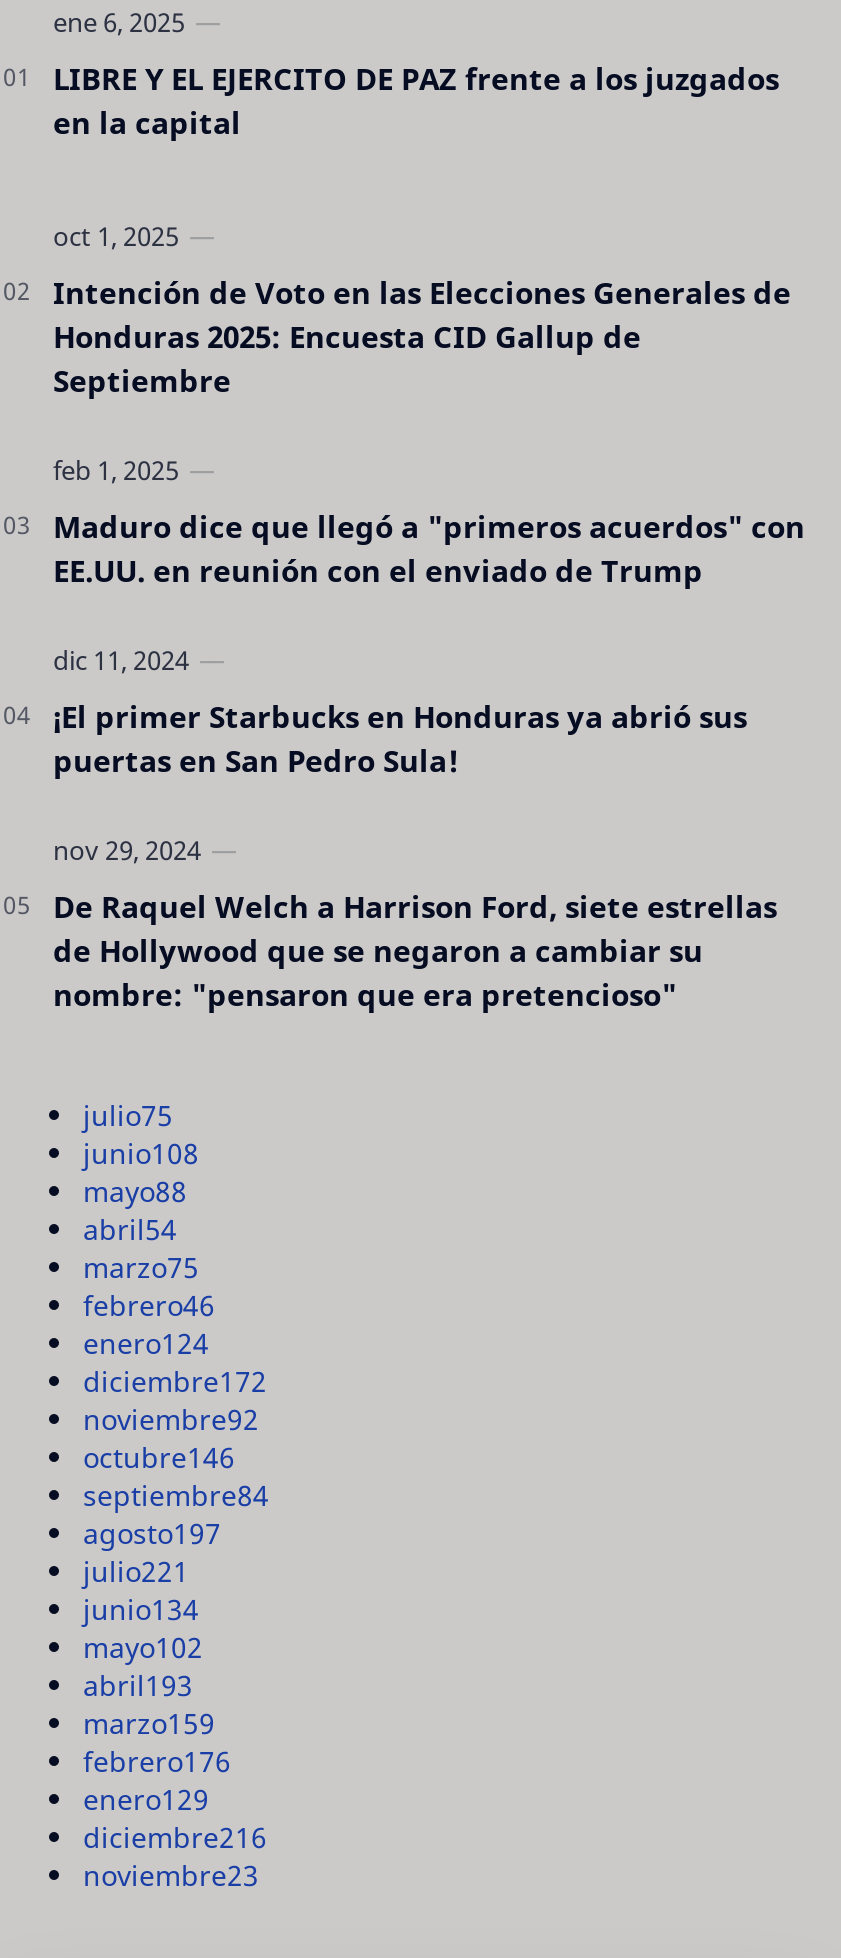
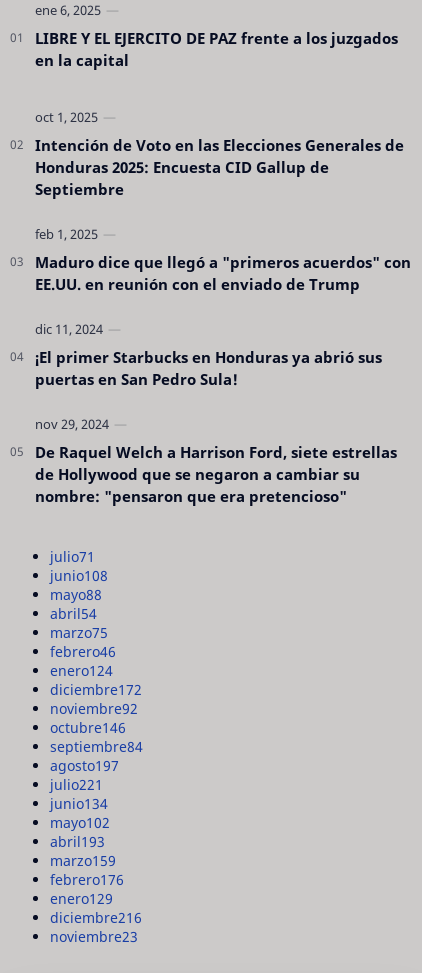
[83,1095,173,1133] julio75 -> [50,546,95,565] julio71

